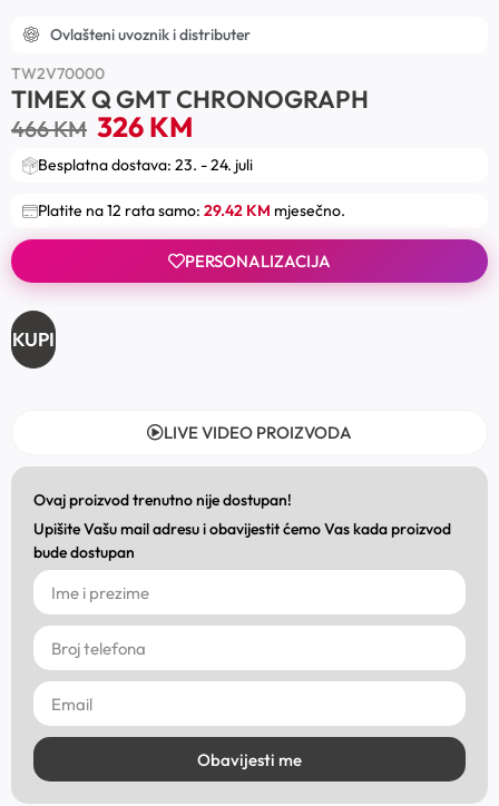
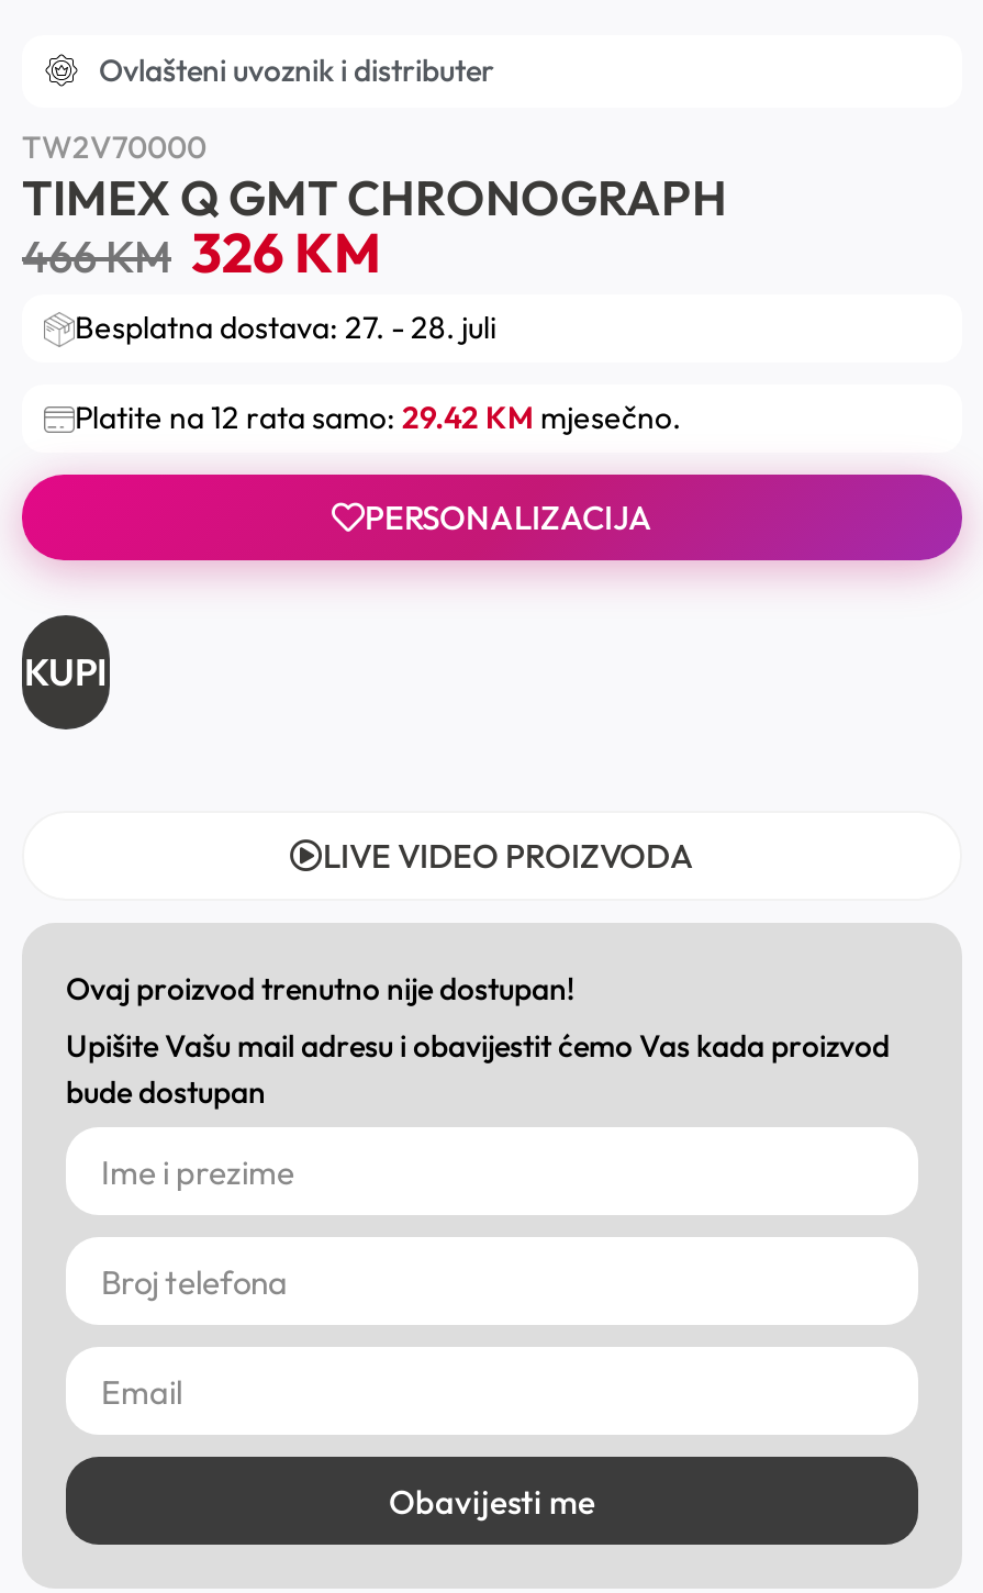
[38,155,253,175] Besplatna dostava: 23. - 24. juli -> [75,308,496,348] Besplatna dostava: 27. - 28. juli

